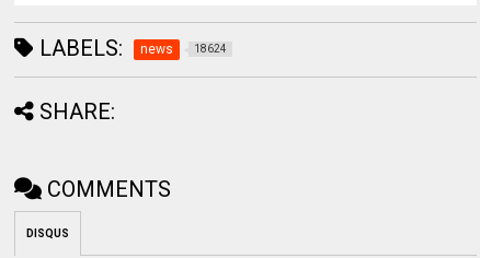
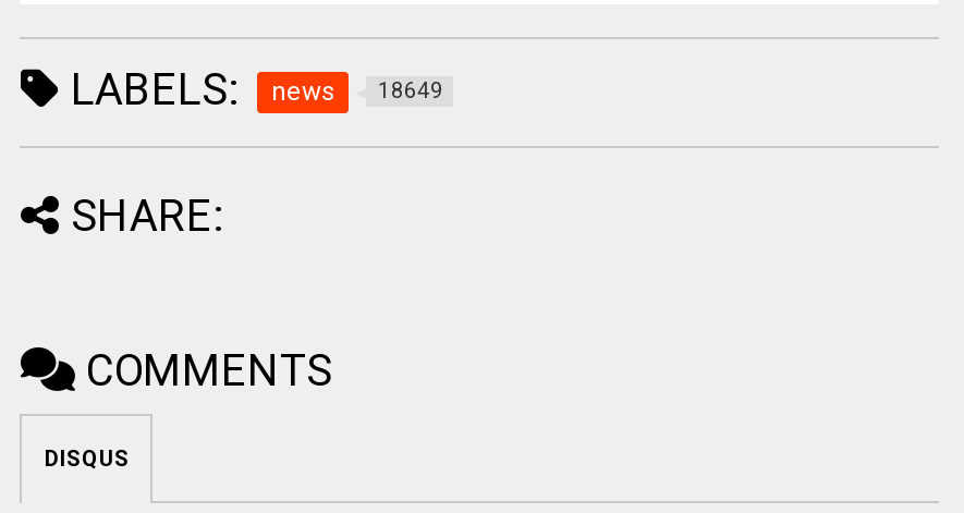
[34,35,227,61] LABELS: news 18624 -> [60,63,443,115] LABELS: news 18649

